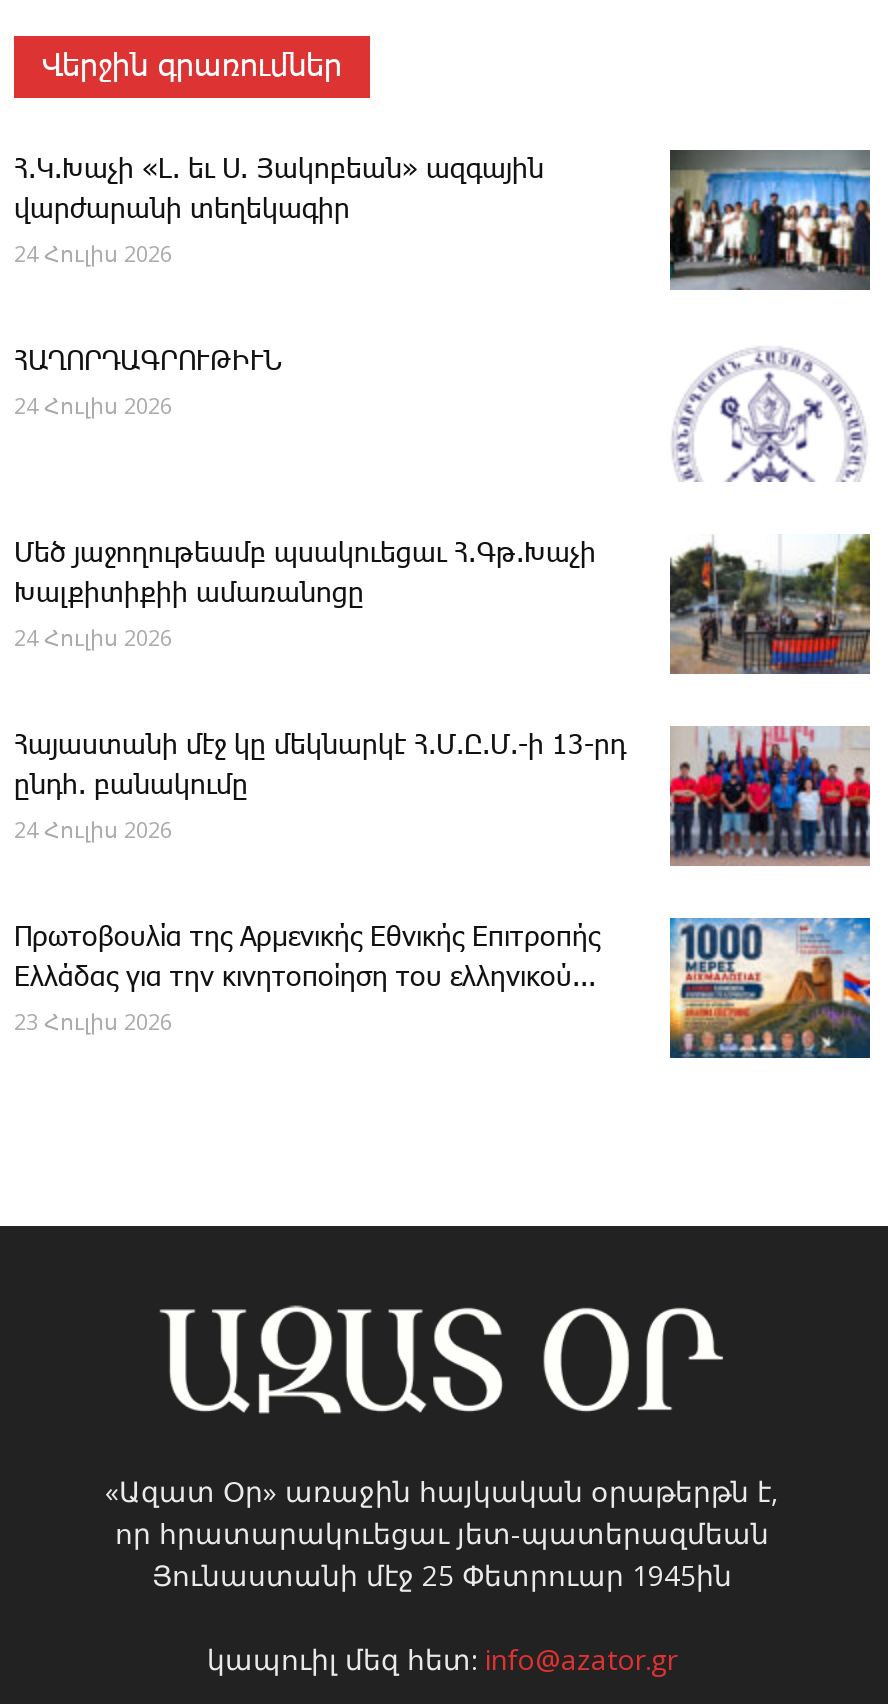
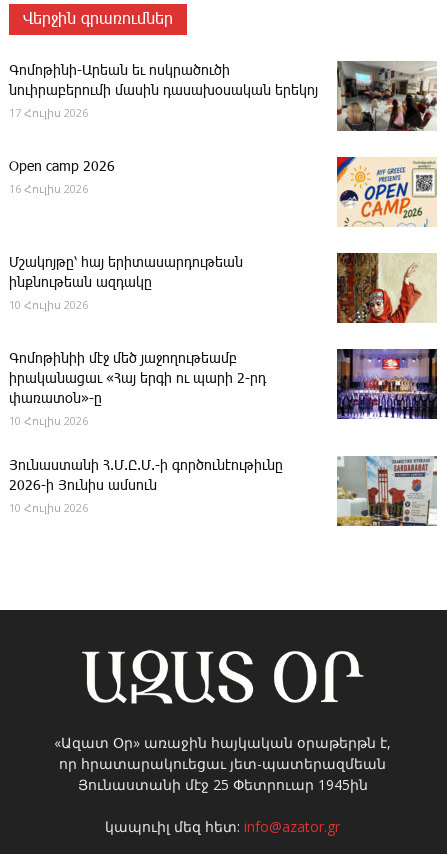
[14,157,544,225] Հ.Կ.Խաչի «Լ. եւ Ս. Յակոբեան» ազգային | վարժարանի տեղեկագիր -> [9,64,318,98] Գոմոթինի-Արեան եւ ոսկրածուծի | նուիրաբերումի մասին դասախօսական երեկոյ
[668,150,872,292] [image] -> [337,61,437,132] [image]
[14,239,172,269] 24 Հուլիս 2026 -> [9,105,88,120] 17 Հուլիս 2026
[14,349,282,377] ՀԱՂՈՐԴԱԳՐՈՒԹԻՒՆ -> [9,160,115,174] Open camp 2026
[670,342,870,484] [image] -> [336,156,438,227] [image]
[14,391,172,421] 24 Հուլիս 2026 -> [9,181,88,196] 16 Հուլիս 2026
[14,541,596,609] Մեծ յաջողութեամբ պսակուեցաւ Հ.Գթ.Խաչի | Խալքիտիքիի ամառանոցը -> [9,256,243,290] Մշակոյթը՝ հայ երիտասարդութեան | ինքնութեան ազդակը
[668,534,872,676] [image] -> [336,252,437,324] [image]
[14,623,172,653] 24 Հուլիս 2026 -> [9,297,88,312] 10 Հուլիս 2026
[14,733,626,801] Հայաստանի մէջ կը մեկնարկէ Հ.Մ.Ը.Մ.-ի 13-րդ | ընդհ. բանակումը -> [9,352,266,406] Գոմոթինիի մէջ մեծ յաջողութեամբ | իրականացաւ «Հայ երգի ու պարի 2-րդ | փառատօն»-ը
[668,726,872,868] [image] -> [336,348,438,420] [image]
[14,815,172,845] 24 Հուլիս 2026 -> [9,413,88,428] 10 Հուլիս 2026
[14,925,600,993] Πρωτοβουλία της Αρμενικής Εθνικής Επιτροπής | Ελλάδας για την κινητοποίηση του ελληνικού... -> [9,459,283,493] Յունաստանի Հ.Մ.Ը.Մ.-ի գործունէութիւնը | 2026-ի Յունիս ամսուն
[668,916,872,1060] [image] -> [336,456,437,527] [image]
[14,1007,172,1037] 23 Հուլիս 2026 -> [9,500,88,515] 10 Հուլիս 2026

